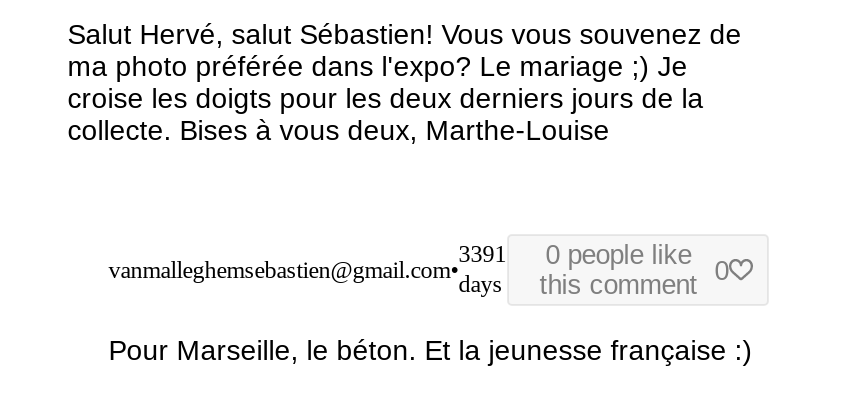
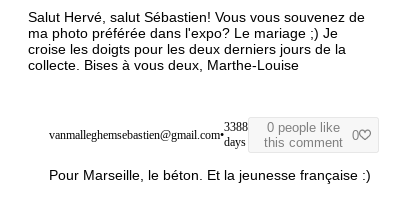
[458,240,506,268] 3391 -> [224,120,248,134] 3388

